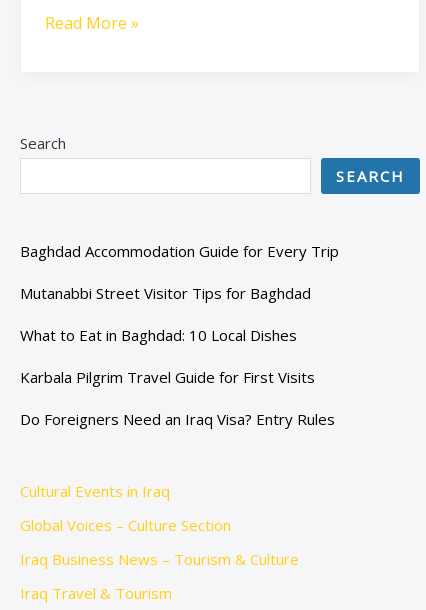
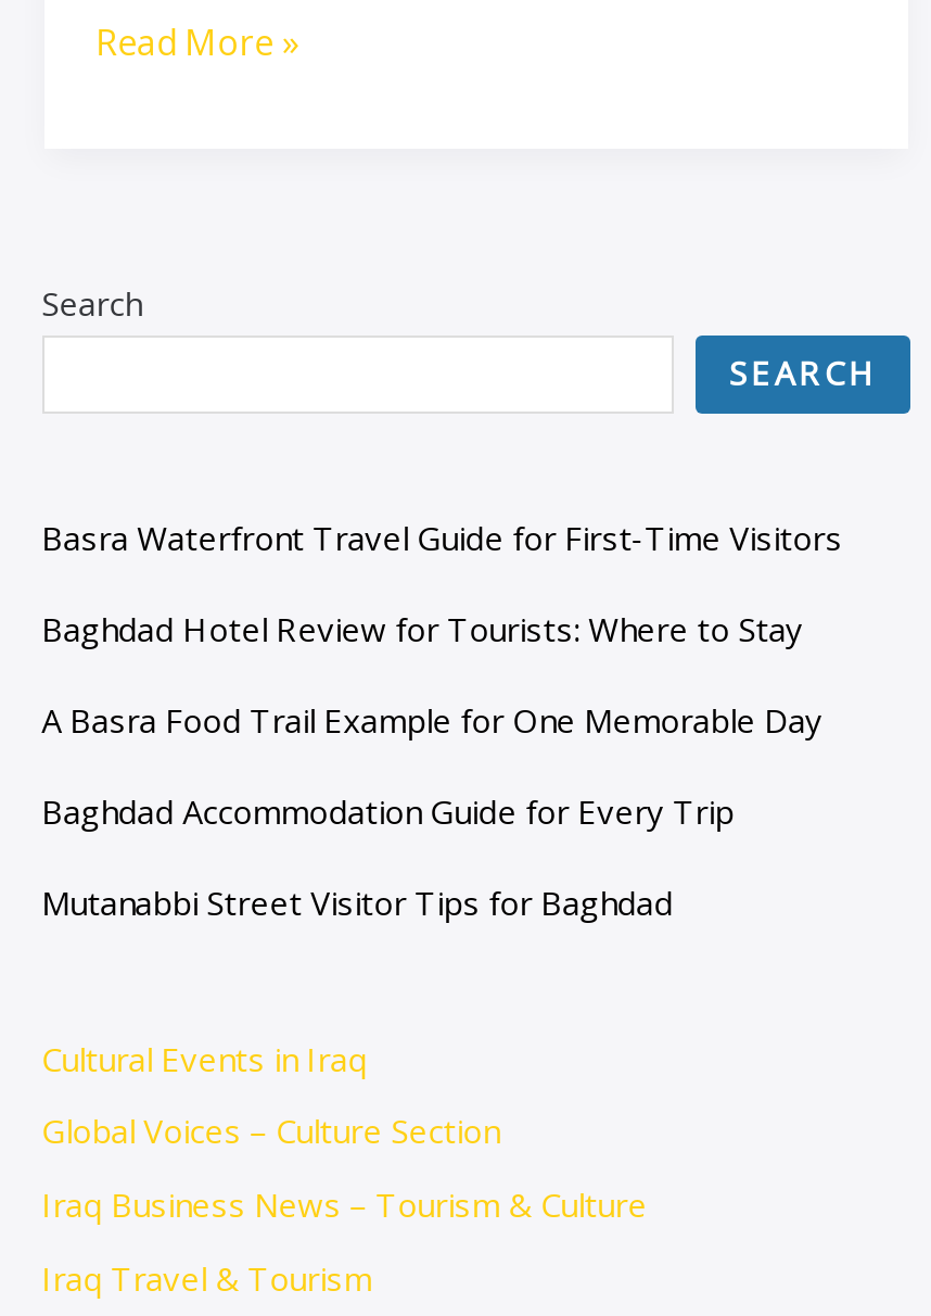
none -> [41,515,842,741] Basra Waterfront Travel Guide for First-Time Visitors | Baghdad Hotel Review for Tourists: Where to Stay | A Basra Food Trail Example for One Memorable Day
moved [20,241,339,303] -> [41,789,734,923]: Baghdad Accommodation Guide for Every Trip | Mutanabbi Street Visitor Tips for Baghdad
[20,325,335,429] What to Eat in Baghdad: 10 Local Dishes | Karbala Pilgrim Travel Guide for First Visits | Do Foreigners Need an Iraq Visa? Entry Rules -> none

